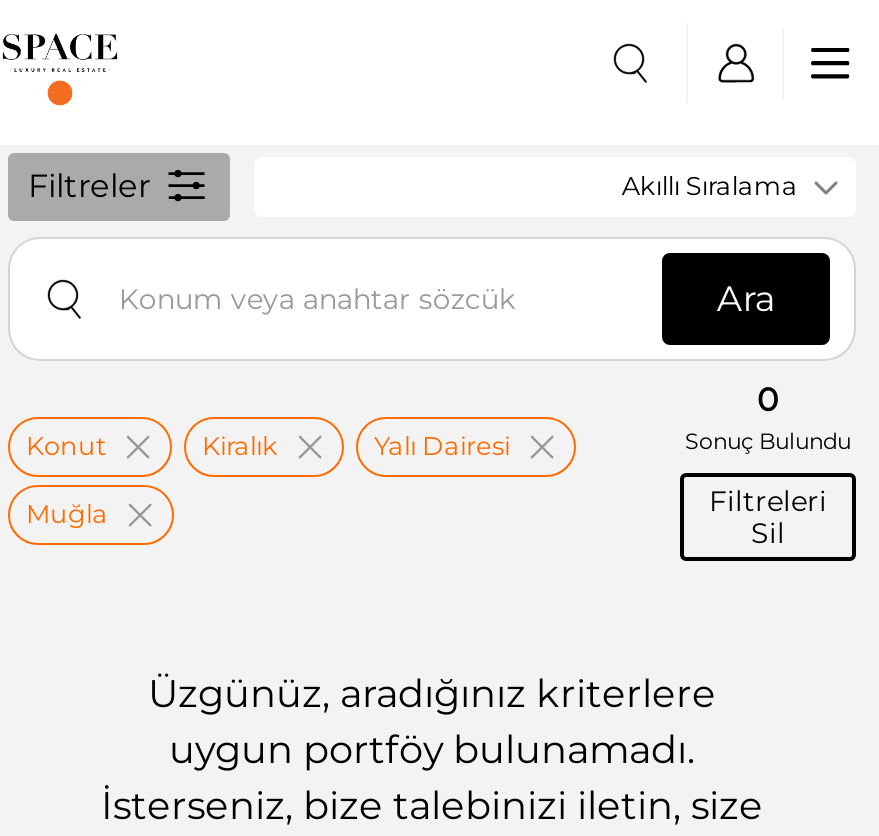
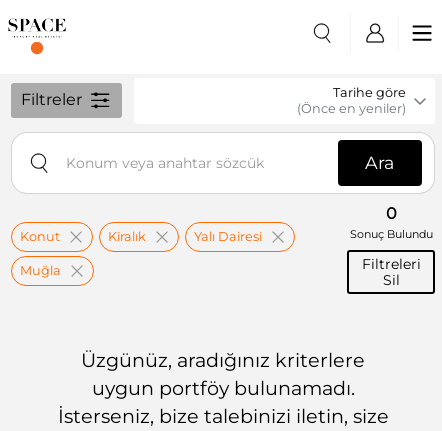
[622,170,798,200] Akıllı Sıralama -> [297,84,406,115] Tarihe göre | (Önce en yeniler)

